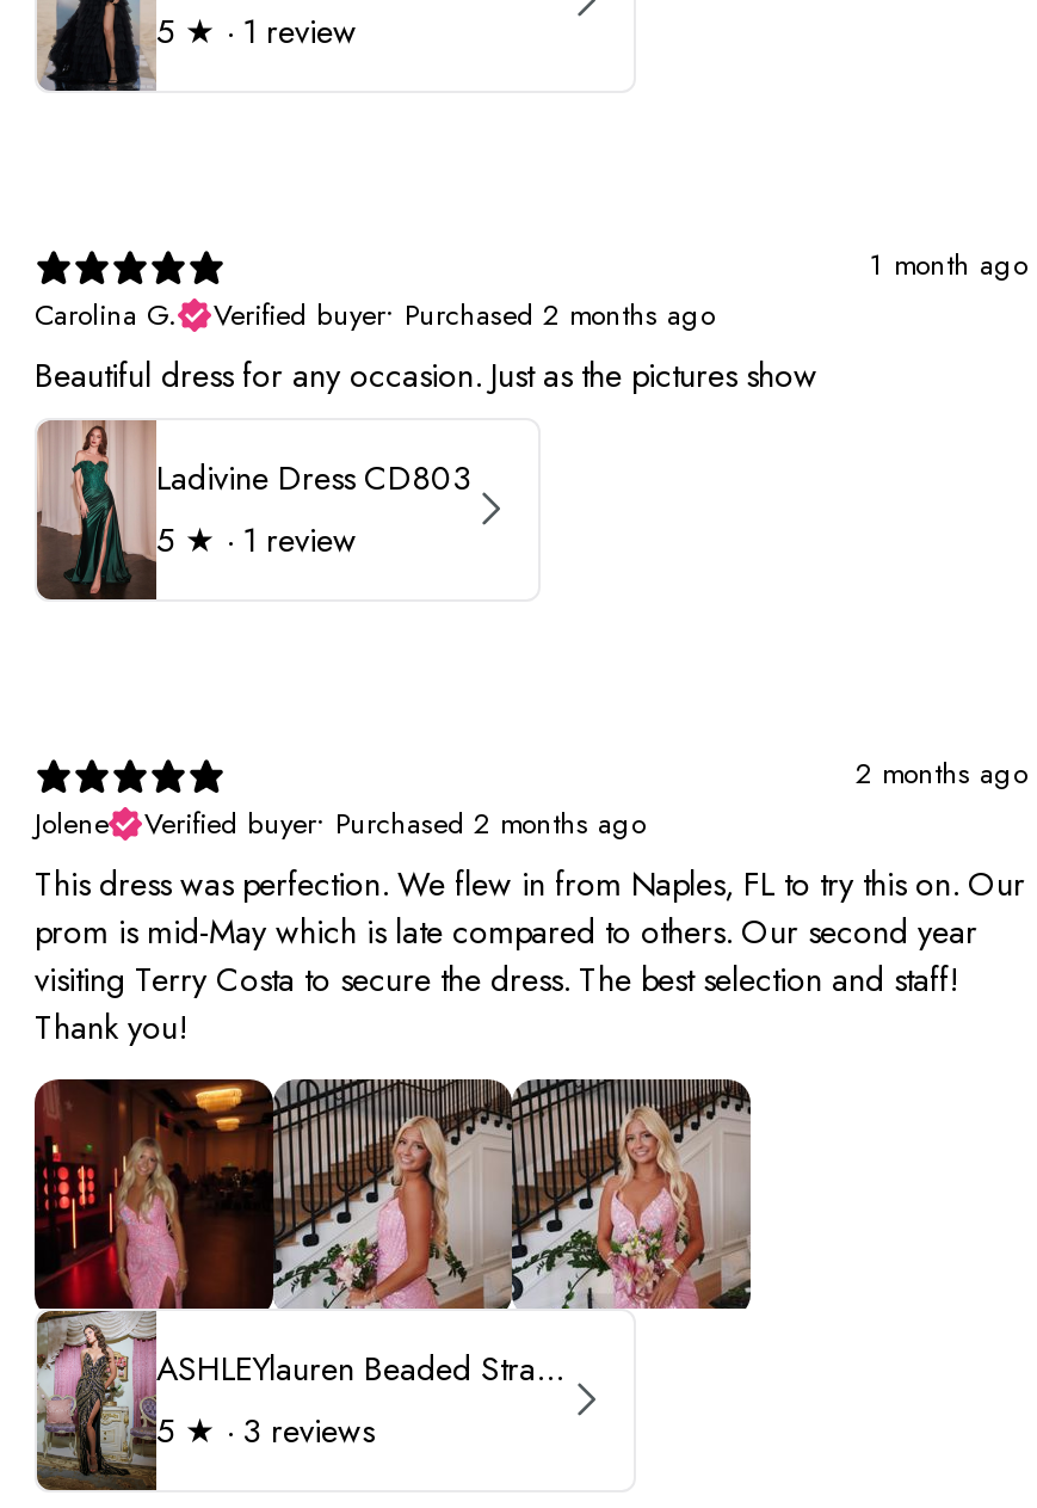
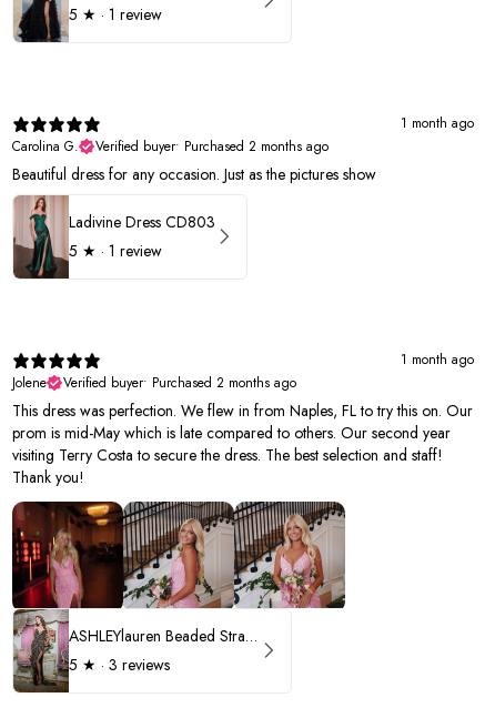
[856,751,1027,794] 2 months ago -> [401,349,474,369] 1 month ago

